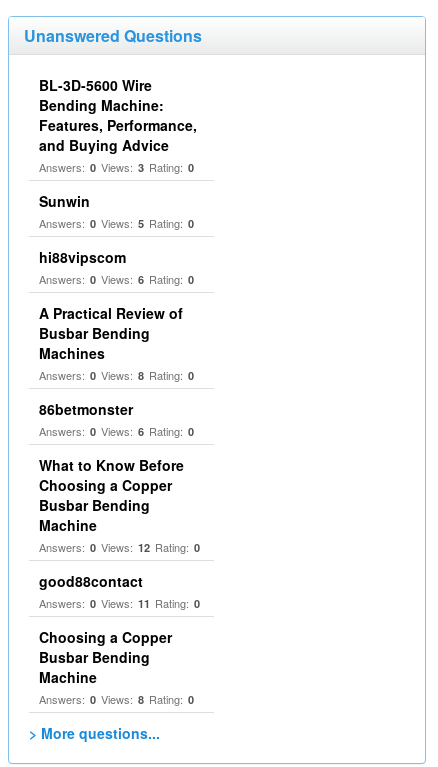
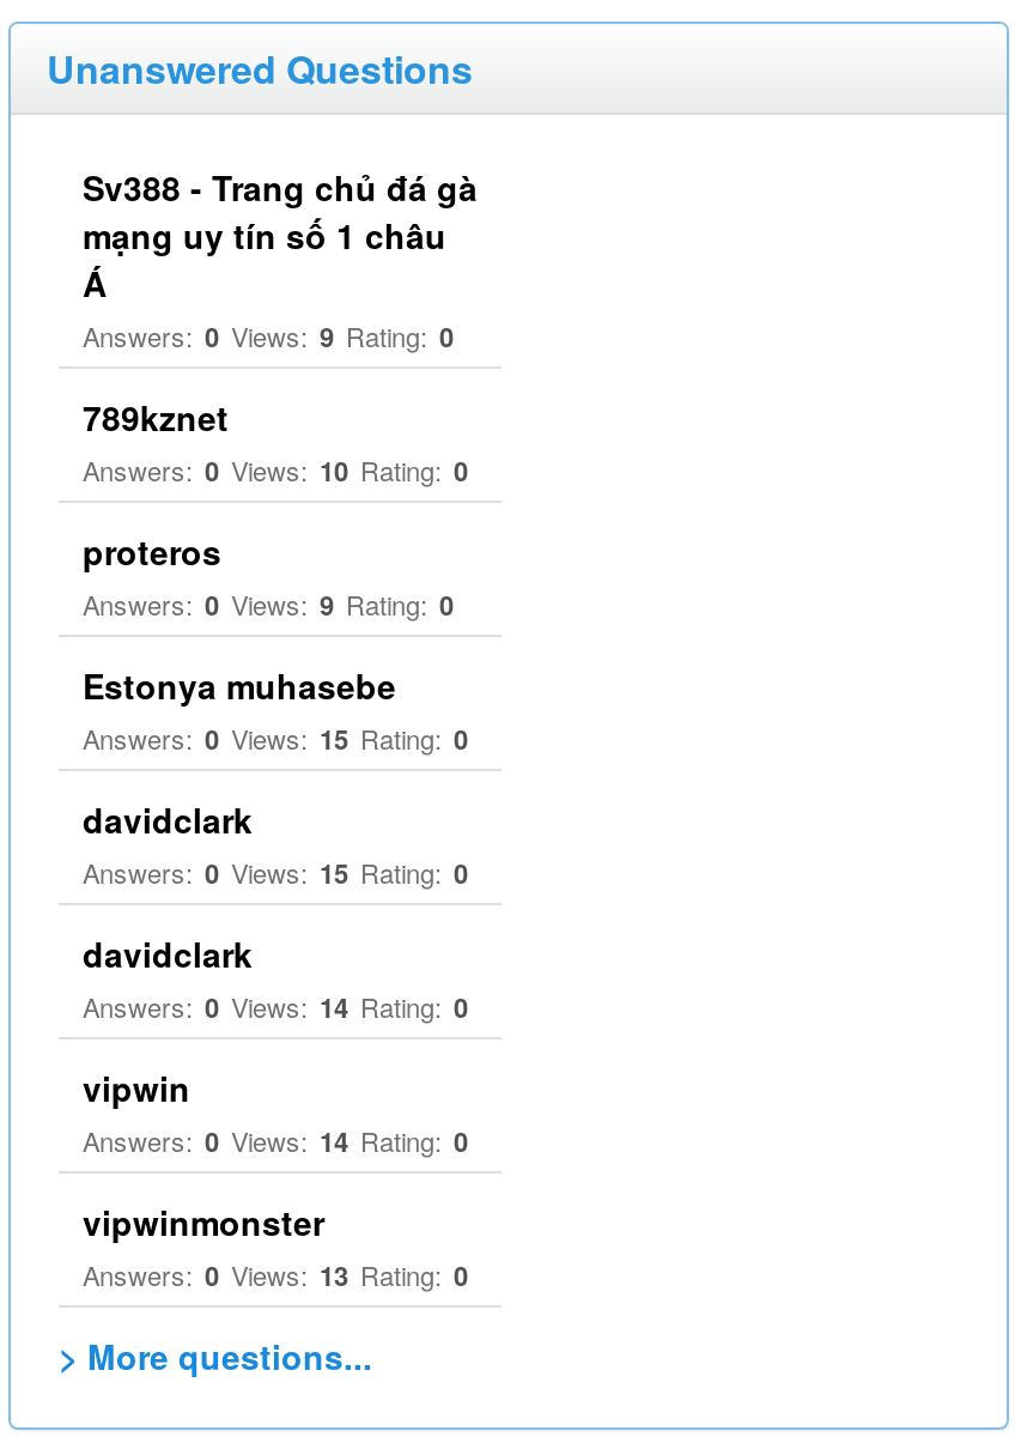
[39,75,197,175] BL-3D-5600 Wire | Bending Machine: | Features, Performance, | and Buying Advice | Answers: 0 Views: 3 Rating: 0 -> [83,163,478,354] Sv388 - Trang chủ đá gà | mạng uy tín số 1 châu | Á | Answers: 0 Views: 9 Rating: 0
[39,191,194,231] Sunwin | Answers: 0 Views: 5 Rating: 0 -> [83,393,468,489] 789kznet | Answers: 0 Views: 10 Rating: 0
[39,247,194,287] hi88vipscom | Answers: 0 Views: 6 Rating: 0 -> [83,527,454,623] proteros | Answers: 0 Views: 9 Rating: 0
[39,303,194,383] A Practical Review of | Busbar Bending | Machines | Answers: 0 Views: 8 Rating: 0 -> [83,661,468,757] Estonya muhasebe | Answers: 0 Views: 15 Rating: 0
[39,399,194,439] 86betmonster | Answers: 0 Views: 6 Rating: 0 -> [83,795,468,891] davidclark | Answers: 0 Views: 15 Rating: 0
[39,455,200,555] What to Know Before | Choosing a Copper | Busbar Bending | Machine | Answers: 0 Views: 12 Rating: 0 -> [83,929,468,1025] davidclark | Answers: 0 Views: 14 Rating: 0
[39,571,200,611] good88contact | Answers: 0 Views: 11 Rating: 0 -> [83,1063,468,1159] vipwin | Answers: 0 Views: 14 Rating: 0
[39,627,194,707] Choosing a Copper | Busbar Bending | Machine | Answers: 0 Views: 8 Rating: 0 -> [83,1197,468,1293] vipwinmonster | Answers: 0 Views: 13 Rating: 0

